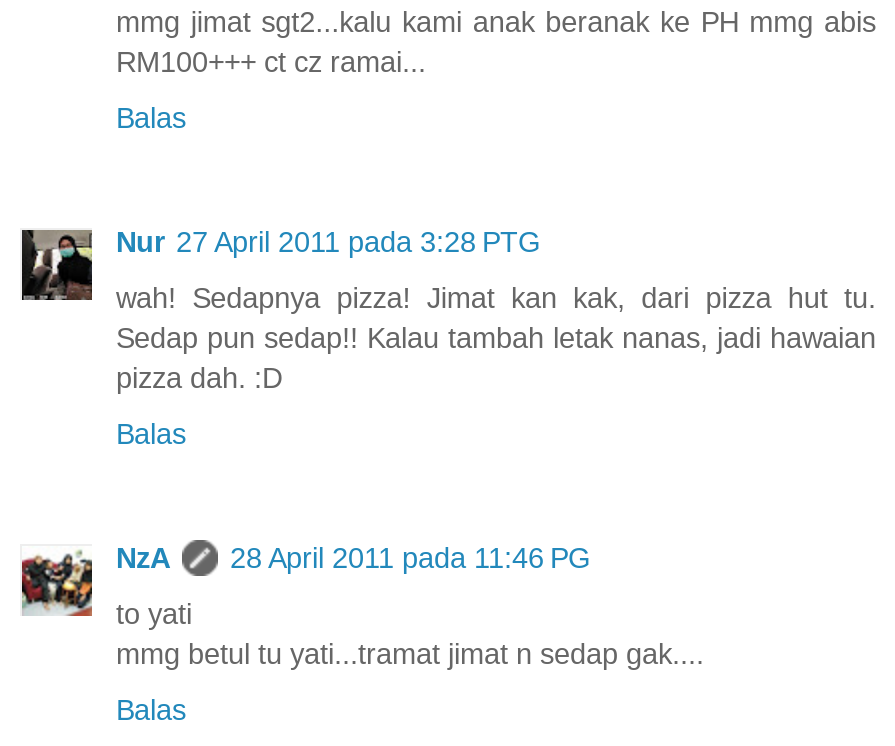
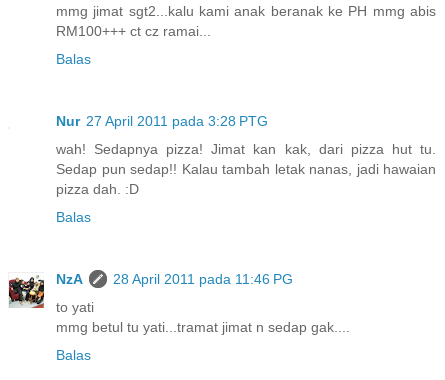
[20,228,94,302] [image] -> none

